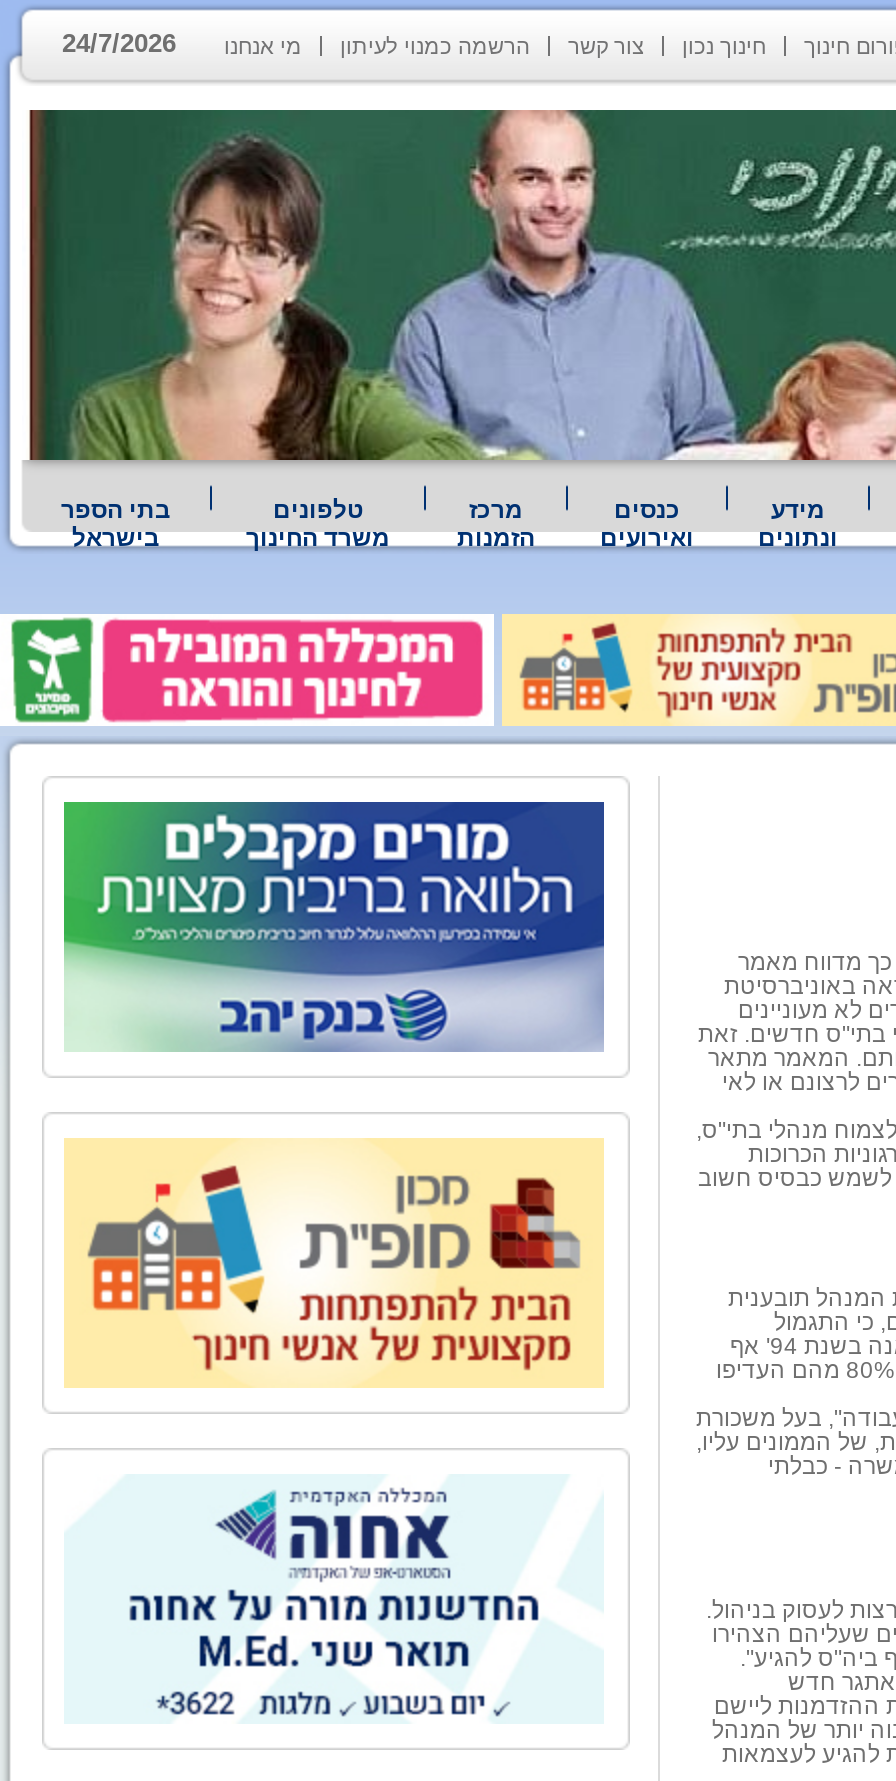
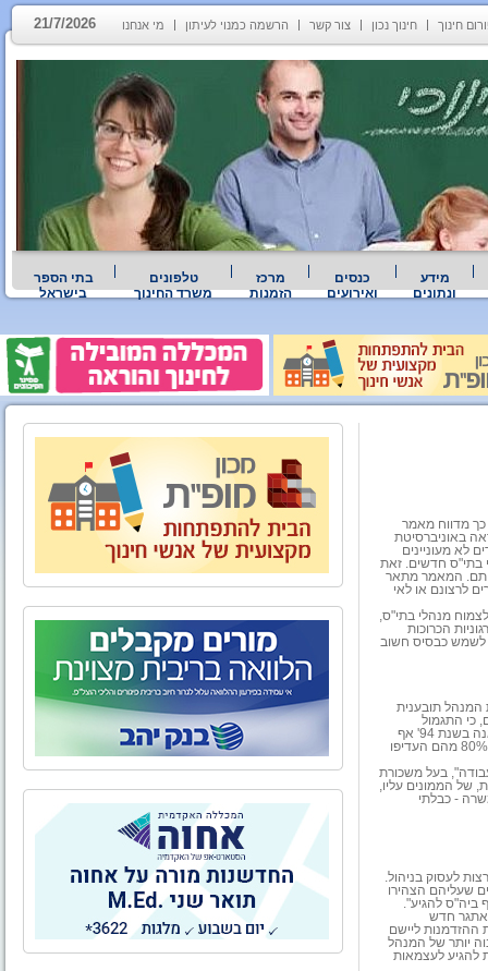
[62,28,176,58] 24/7/2026 -> [34,15,96,32] 21/7/2026
moved [62,800,606,1054] -> [34,619,330,757]: [image]
moved [64,1138,604,1388] -> [35,437,329,573]: [image]

